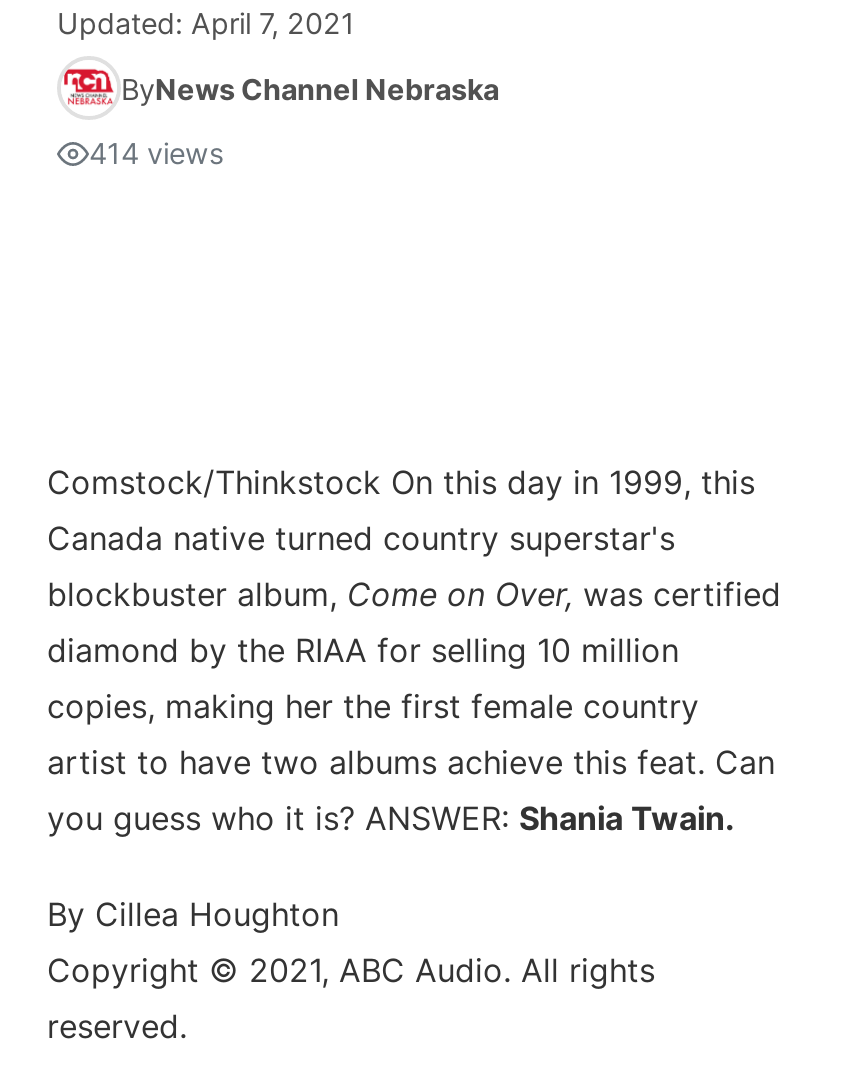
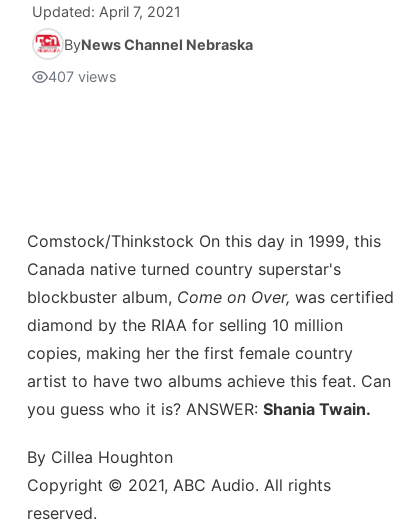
[89,136,225,170] 414 views -> [48,68,117,85] 407 views

